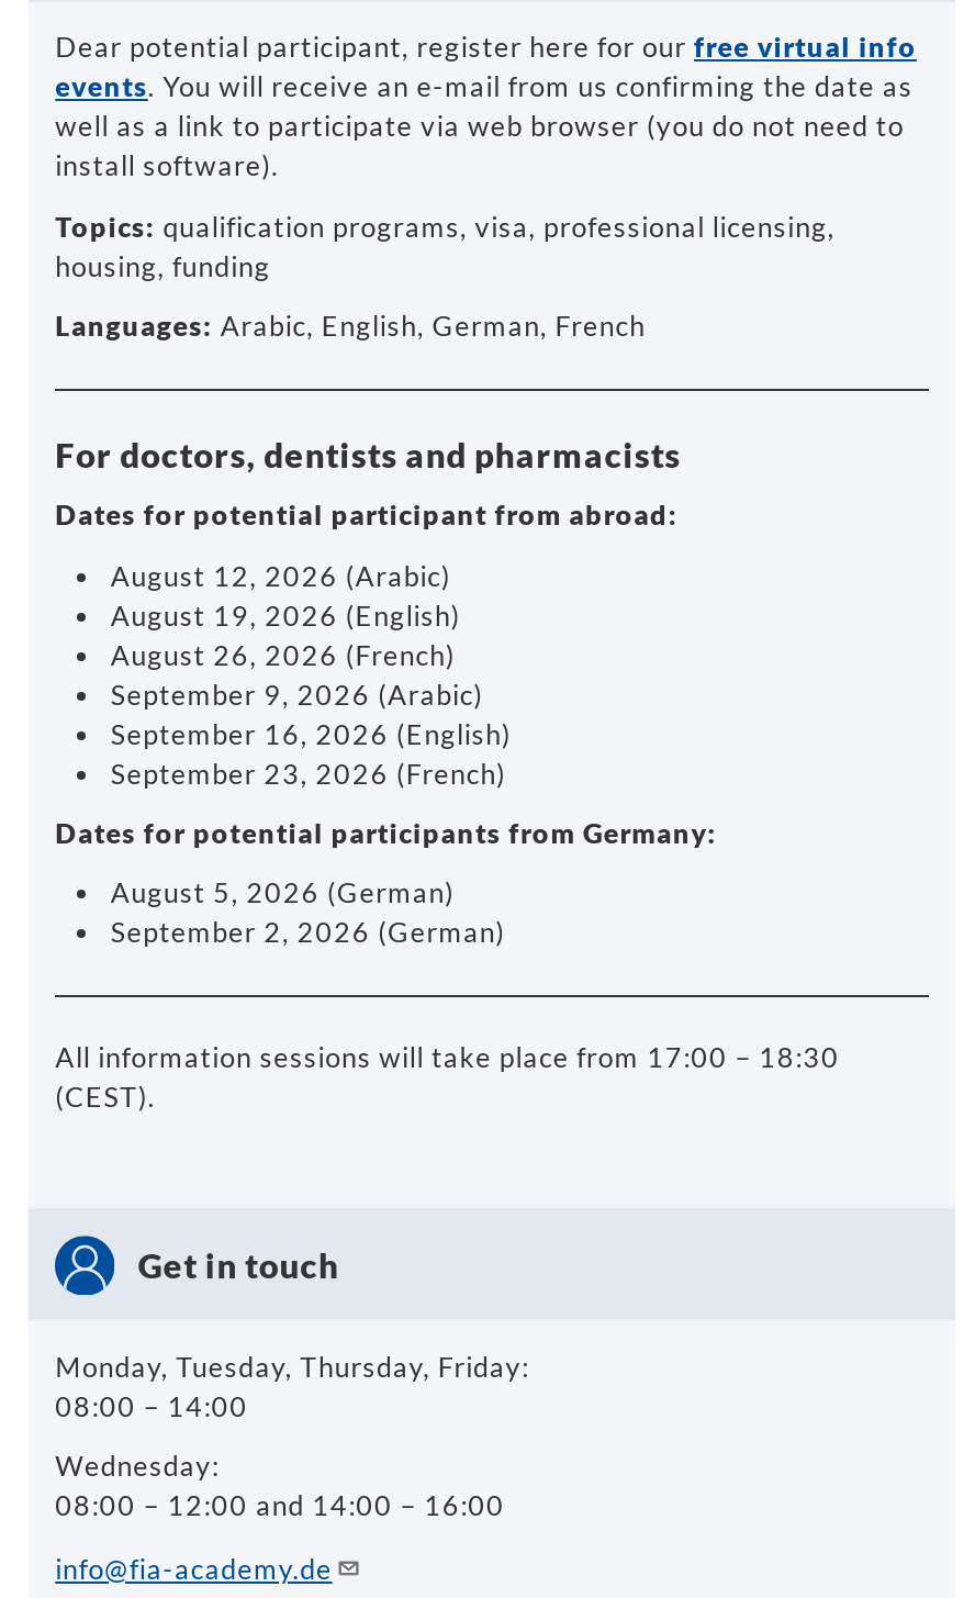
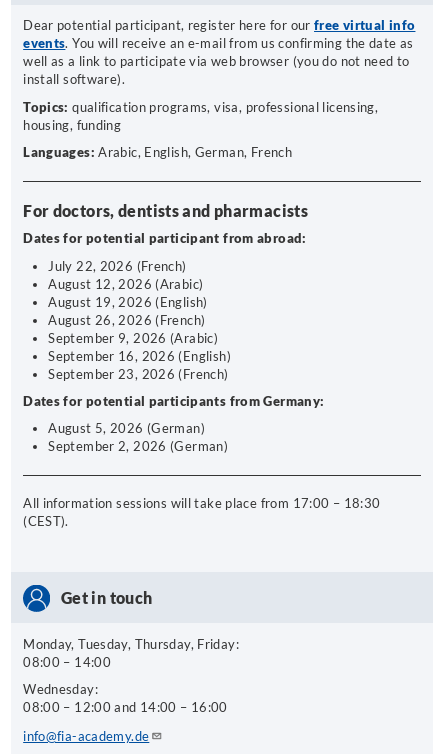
none -> [48,259,187,274] July 22, 2026 (French)

